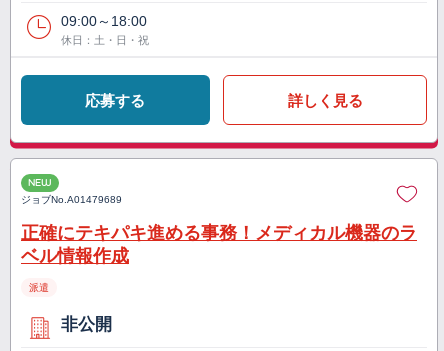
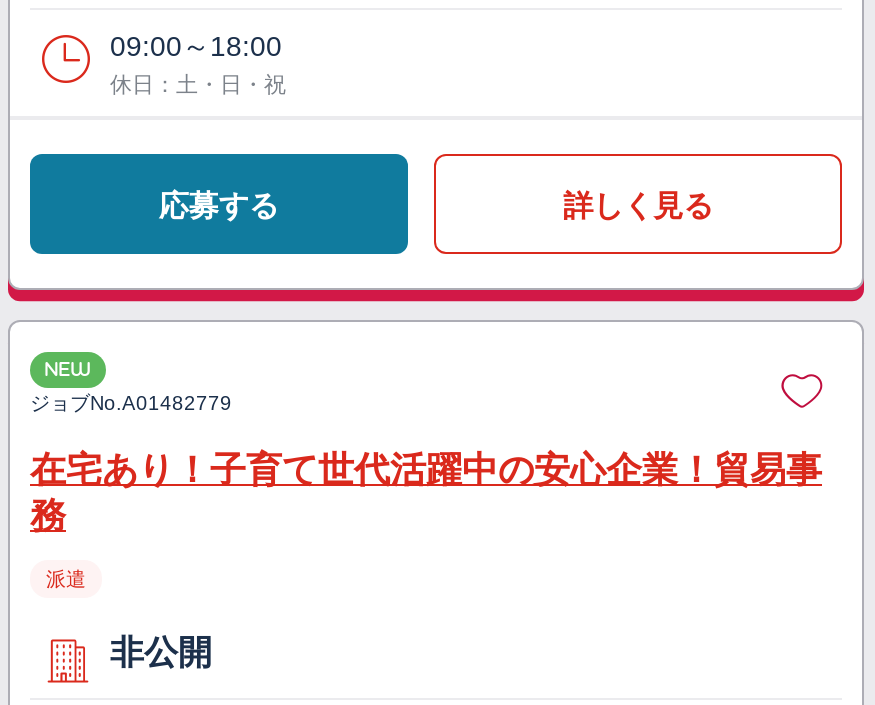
[21,194,122,205] ジョブNo. A01479689 -> [30,393,232,415] ジョブNo. A01482779
[21,223,417,266] 正確にテキパキ進める事務！メディカル機器のラ | ベル情報作成 -> [30,451,822,537] 在宅あり！子育て世代活躍中の安心企業！貿易事 | 務

